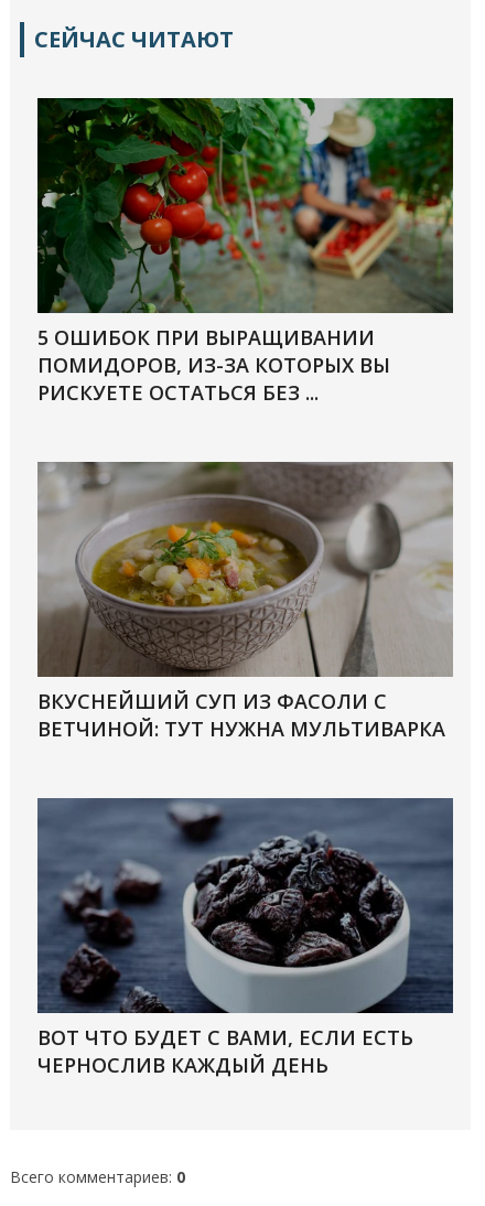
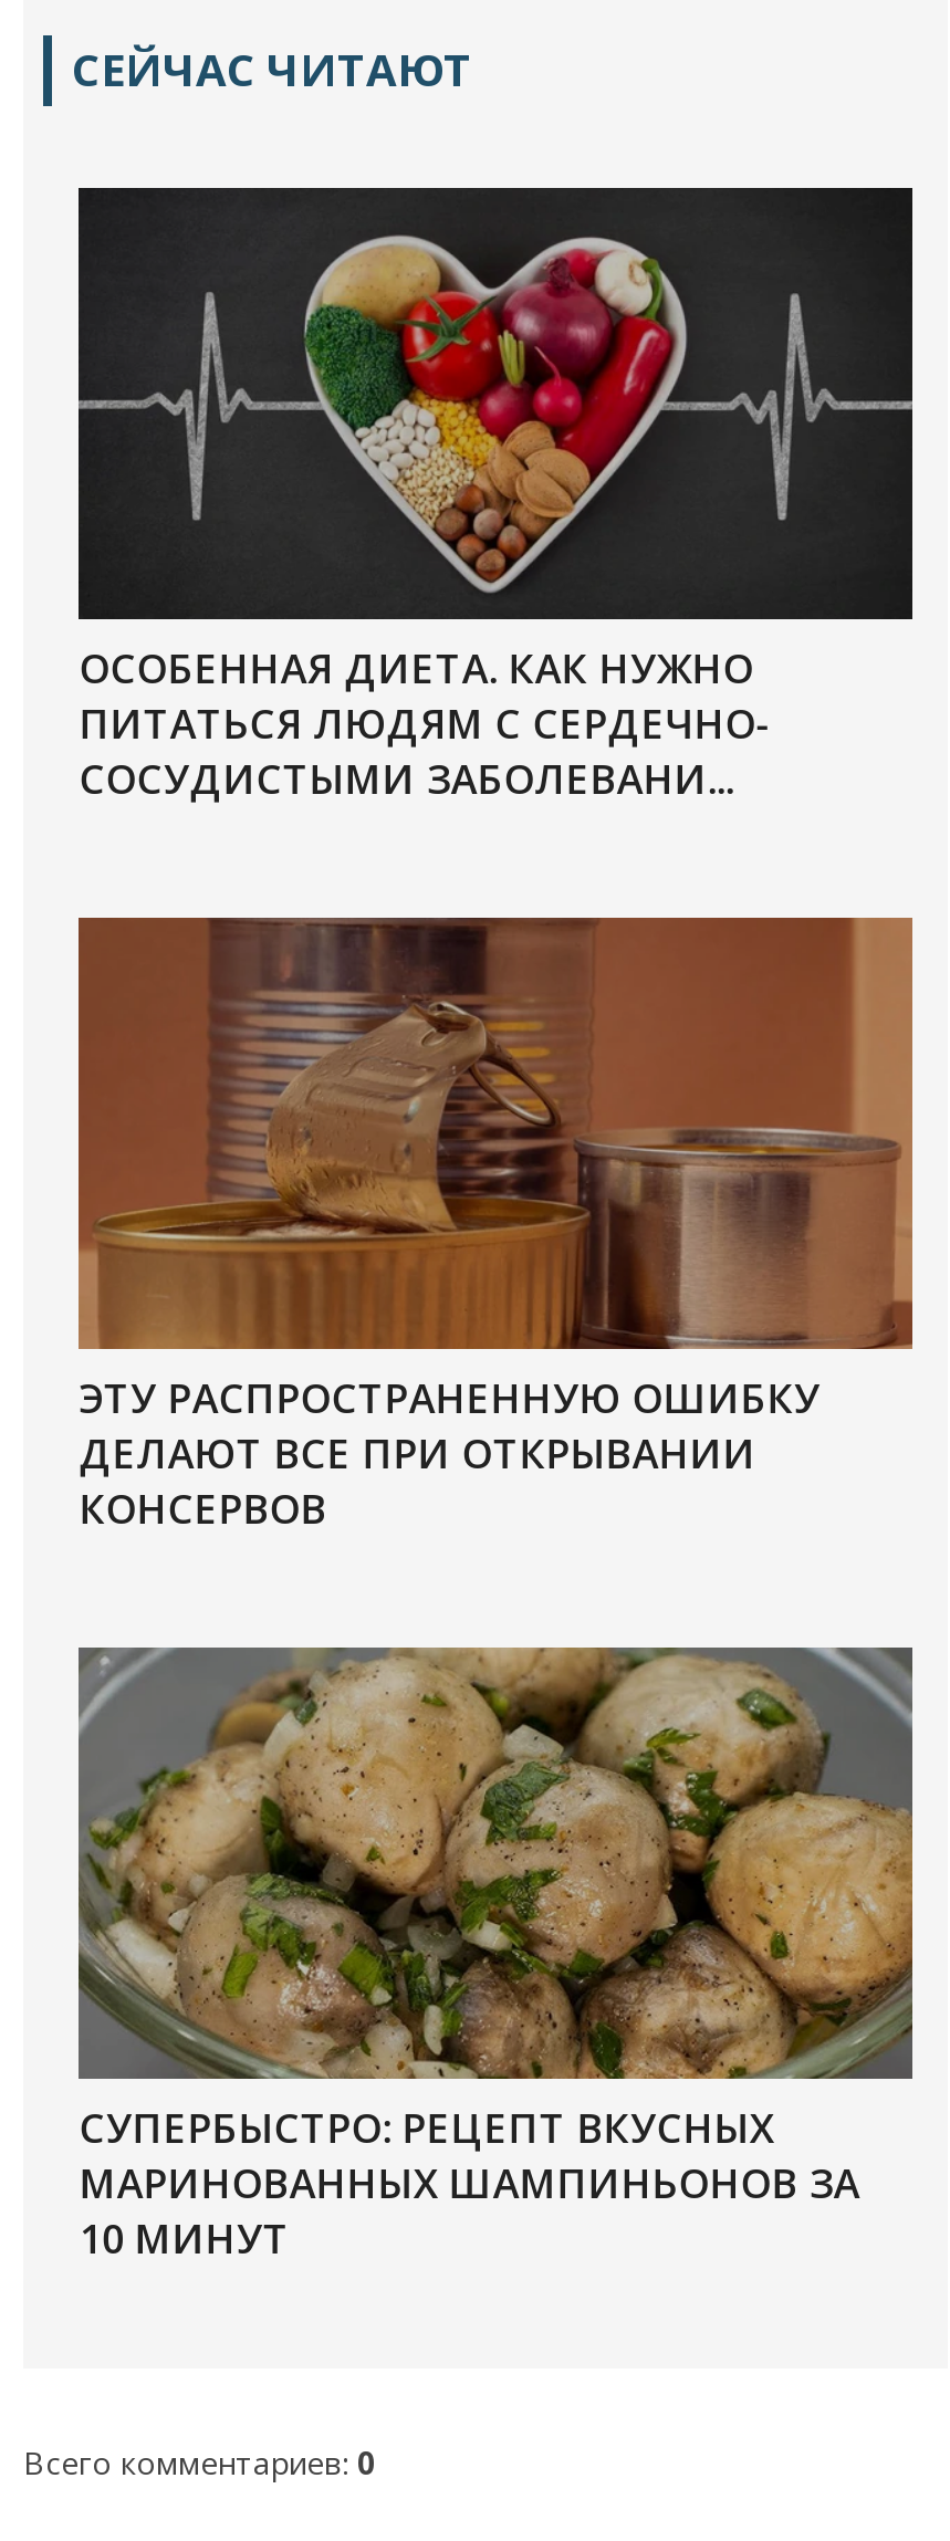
[38,97,454,405] [image] | 5 ОШИБОК ПРИ ВЫРАЩИВАНИИ | ПОМИДОРОВ, ИЗ-ЗА КОТОРЫХ ВЫ | РИСКУЕТЕ ОСТАТЬСЯ БЕЗ ... -> [76,186,912,804] [image] | ОСОБЕННАЯ ДИЕТА. КАК НУЖНО | ПИТАТЬСЯ ЛЮДЯМ С СЕРДЕЧНО- | СОСУДИСТЫМИ ЗАБОЛЕВАНИ...
[37,462,453,741] [image] | ВКУСНЕЙШИЙ СУП ИЗ ФАСОЛИ С | ВЕТЧИНОЙ: ТУТ НУЖНА МУЛЬТИВАРКА -> [79,916,912,1534] [image] | ЭТУ РАСПРОСТРАНЕННУЮ ОШИБКУ | ДЕЛАЮТ ВСЕ ПРИ ОТКРЫВАНИИ | КОНСЕРВОВ
[37,797,453,1078] [image] | ВОТ ЧТО БУДЕТ С ВАМИ, ЕСЛИ ЕСТЬ | ЧЕРНОСЛИВ КАЖДЫЙ ДЕНЬ -> [79,1645,912,2264] [image] | СУПЕРБЫСТРО: РЕЦЕПТ ВКУСНЫХ | МАРИНОВАННЫХ ШАМПИНЬОНОВ ЗА | 10 МИНУТ

